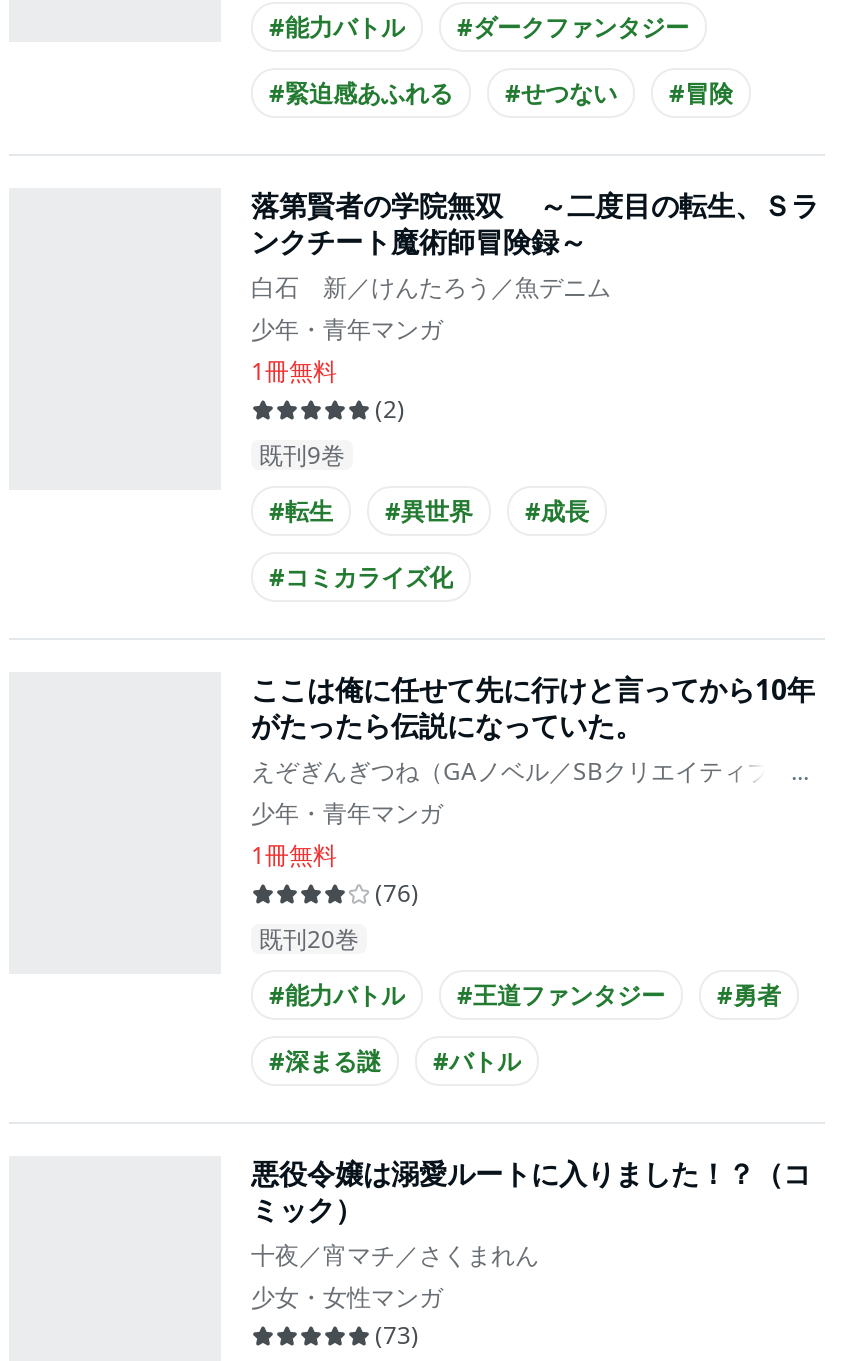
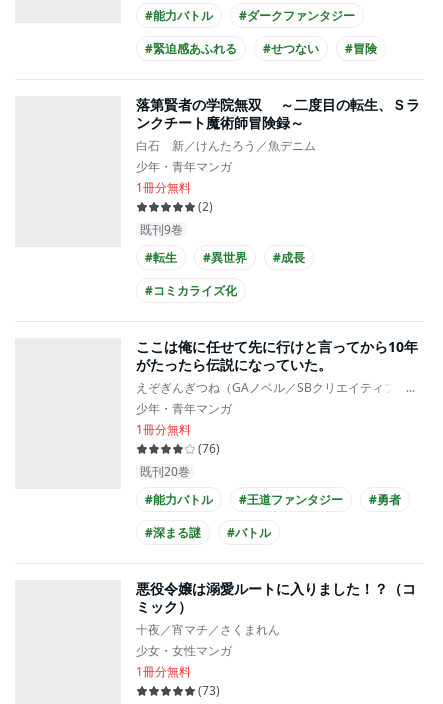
[251,354,337,388] 1冊無料 -> [136,179,191,196] 1冊分無料
[251,838,337,872] 1冊無料 -> [136,421,191,438] 1冊分無料
none -> [136,663,191,680] 1冊分無料

